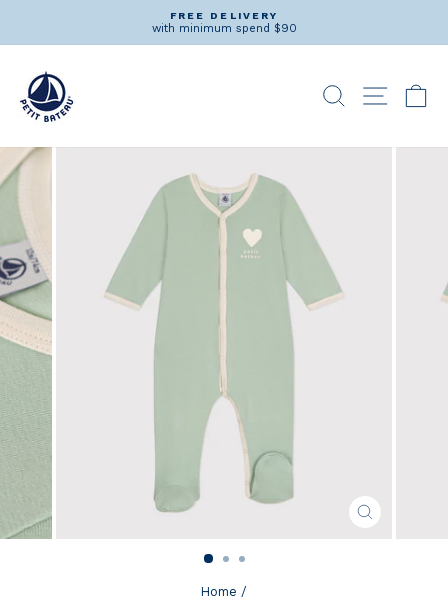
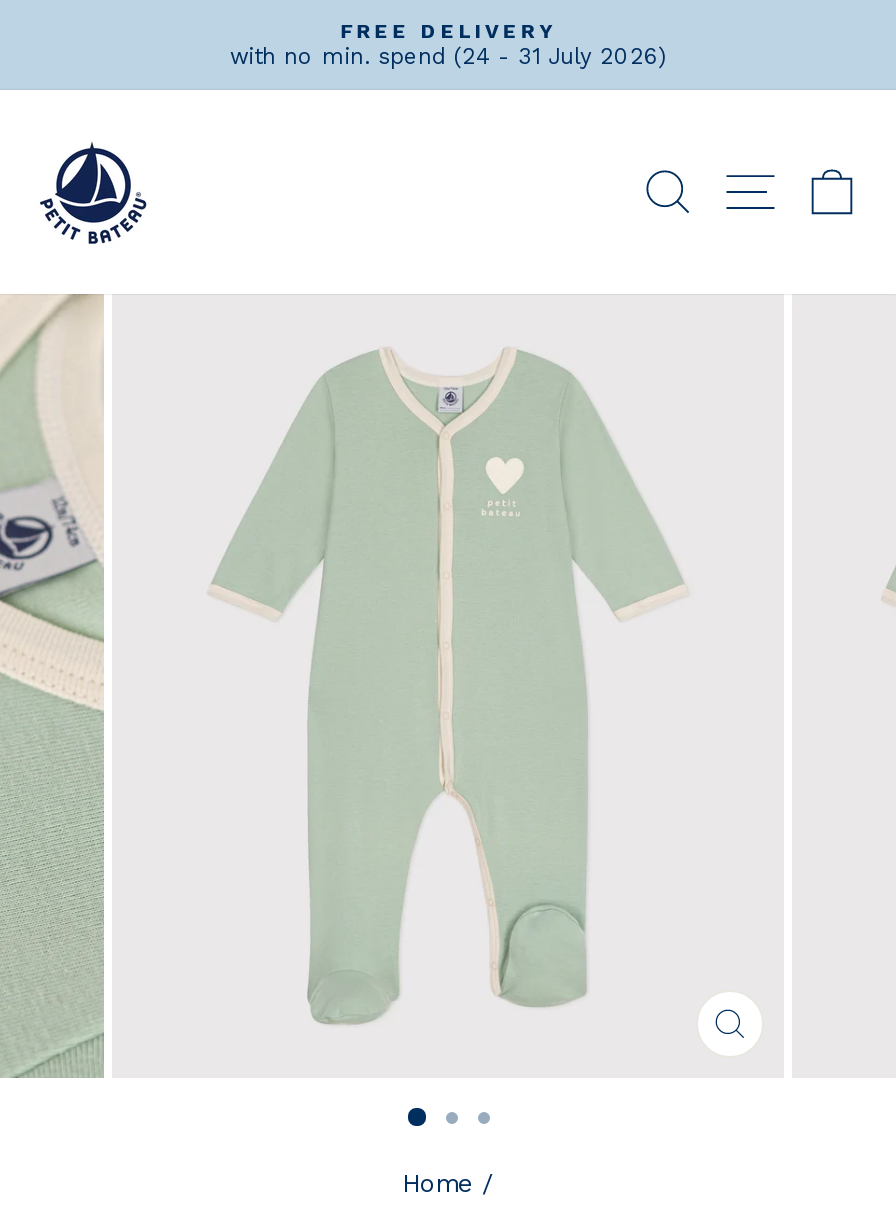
[151,22,296,35] with minimum spend $90 -> [230,44,666,70] with no min. spend (24 - 31 July 2026)

